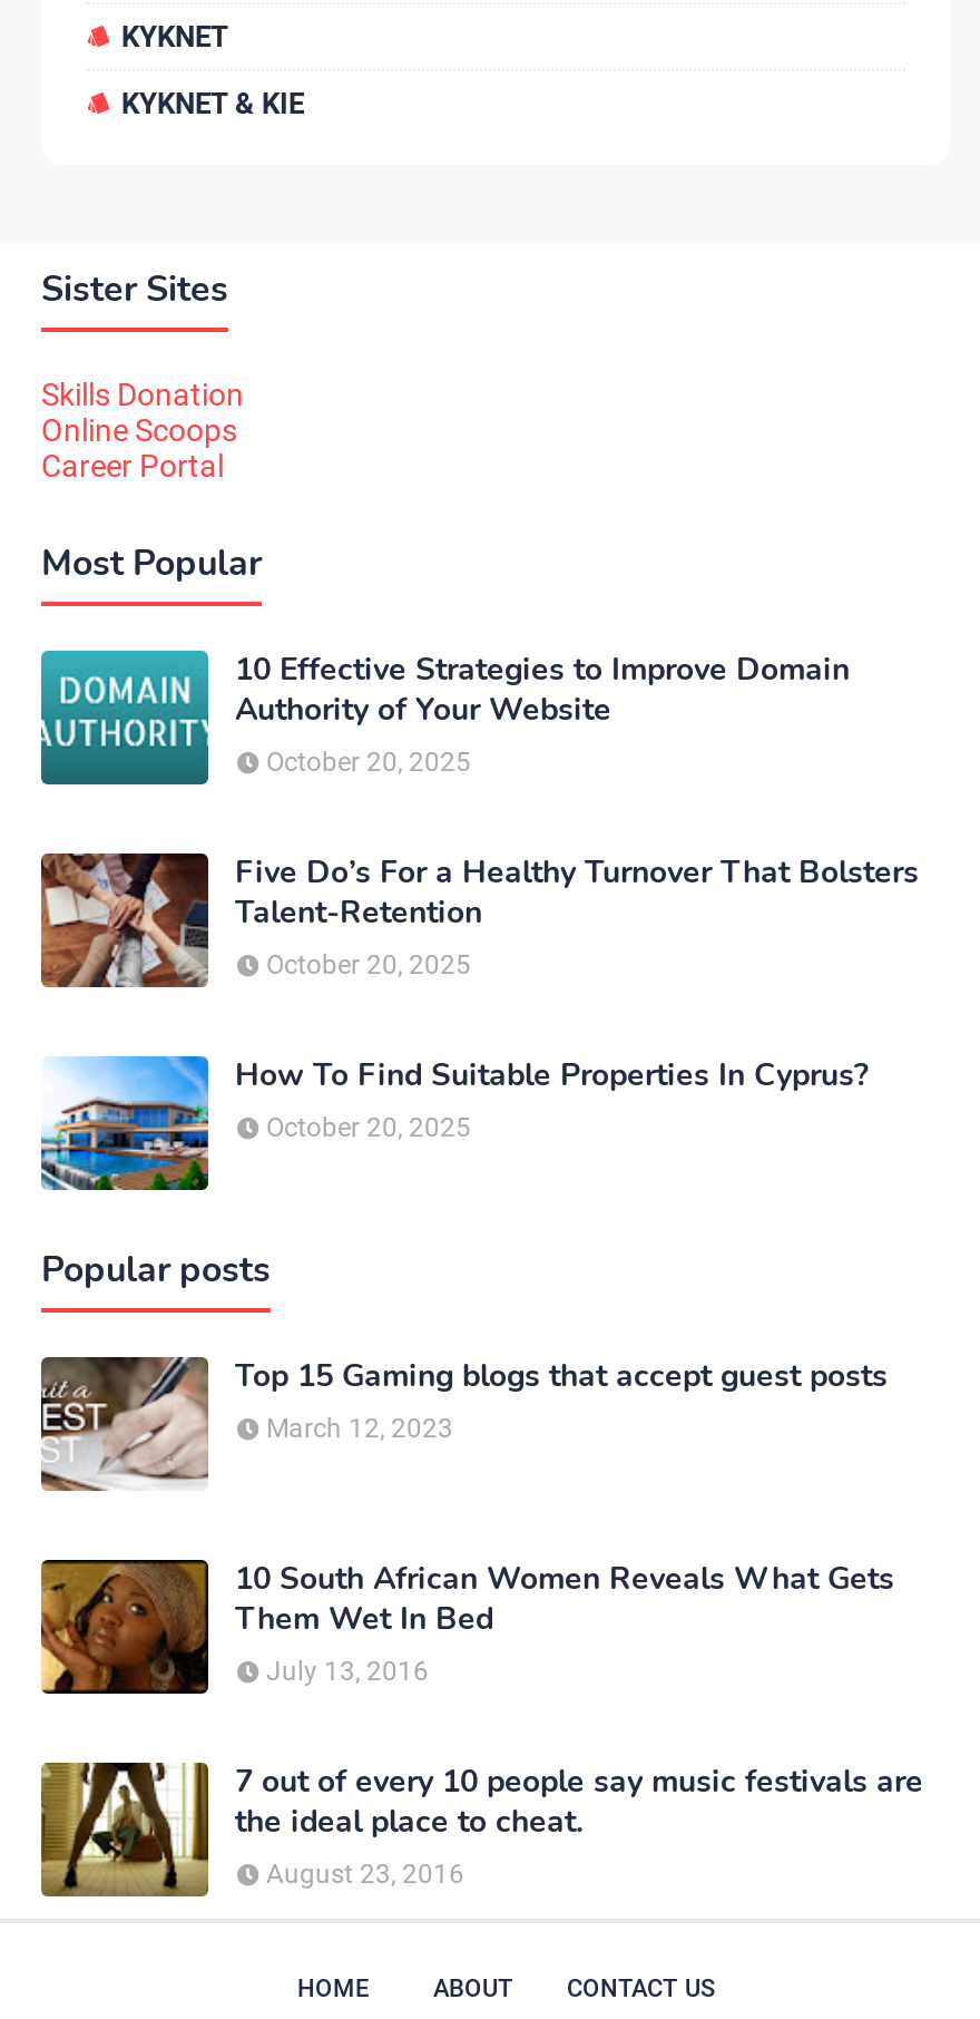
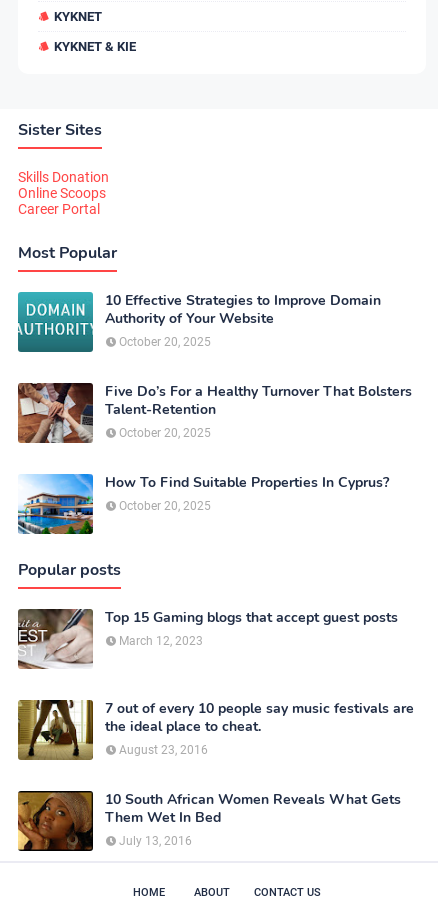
moved [41,1557,894,1696] -> [17,790,401,852]: [image] | 10 South African Women Reveals What Gets | Them Wet In Bed | July 13, 2016
moved [39,1758,923,1899] -> [17,698,414,761]: [image] | 7 out of every 10 people say music festivals are | the ideal place to cheat. | August 23, 2016

